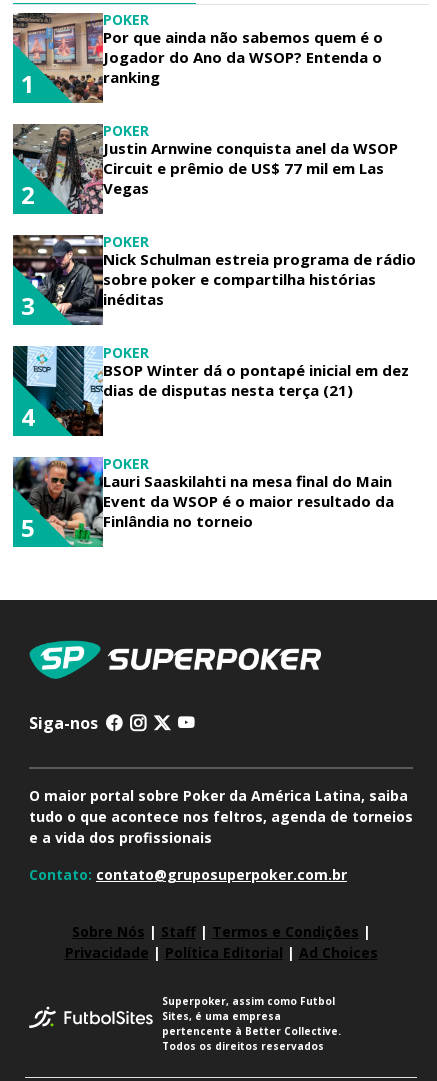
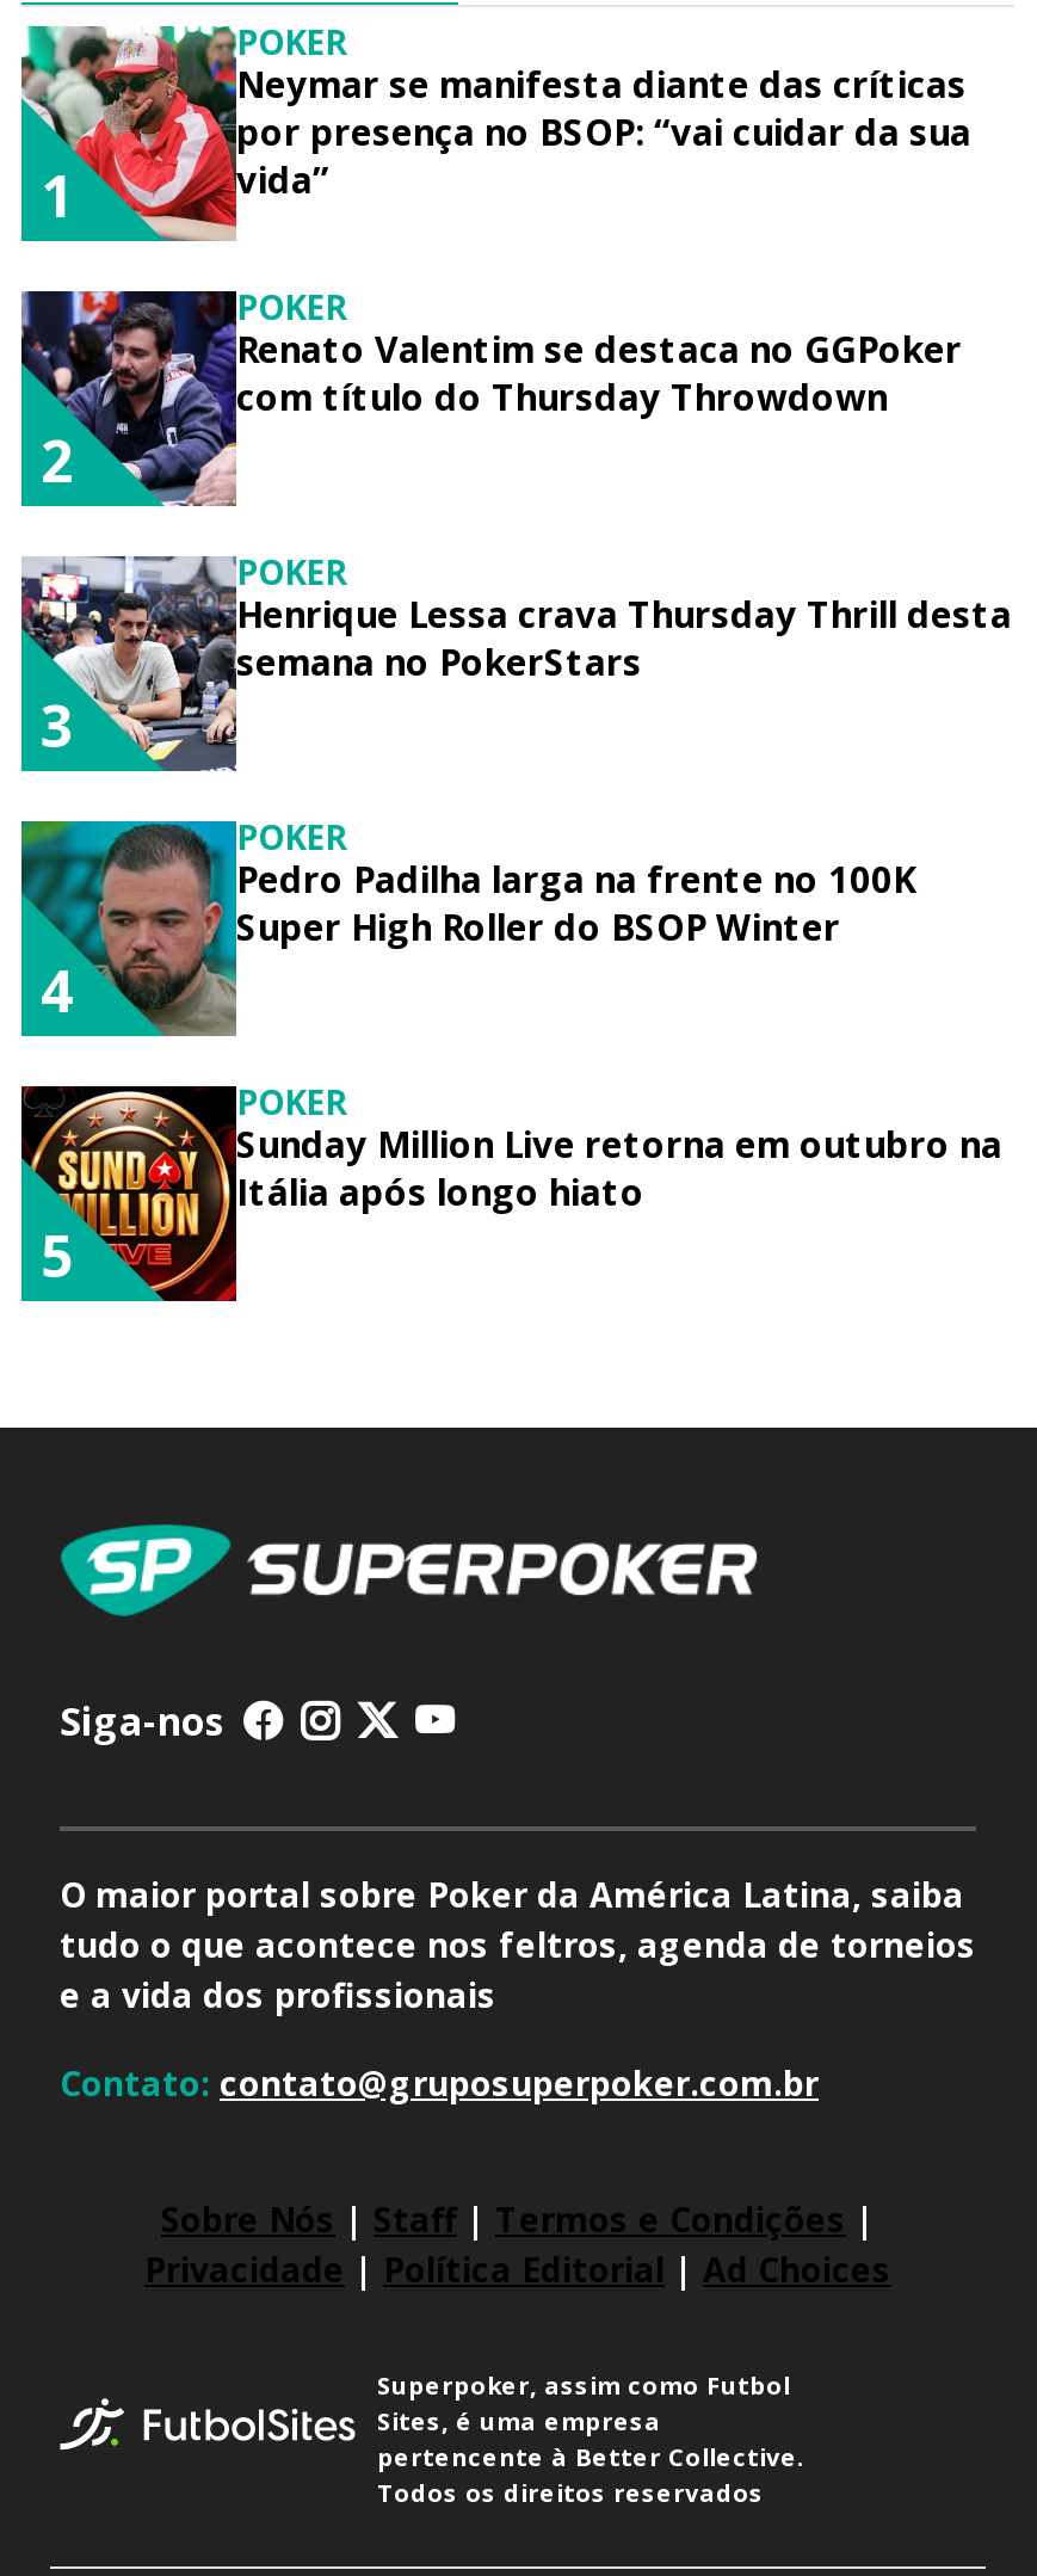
[12,12,383,103] [image] | Por que ainda não sabemos quem é o | Jogador do Ano da WSOP? Entenda o | ranking -> [21,24,971,241] [image] | Neymar se manifesta diante das críticas | por presença no BSOP: “vai cuidar da sua | vida”
[12,123,398,215] [image] | Justin Arnwine conquista anel da WSOP | Circuit e prêmio de US$ 77 mil em Las | Vegas -> [19,289,962,506] [image] | Renato Valentim se destaca no GGPoker | com título do Thursday Throwdown
[12,234,416,325] [image] | Nick Schulman estreia programa de rádio | sobre poker e compartilha histórias | inéditas -> [21,556,1012,771] [image] | Henrique Lessa crava Thursday Thrill desta | semana no PokerStars
[13,345,409,437] [image] | BSOP Winter dá o pontapé inicial em dez | dias de disputas nesta terça (21) -> [21,819,916,1039] [image] | Pedro Padilha larga na frente no 100K | Super High Roller do BSOP Winter
[12,456,394,548] [image] | Lauri Saaskilahti na mesa final do Main | Event da WSOP é o maior resultado da | Finlândia no torneio -> [19,1084,1002,1304] [image] | Sunday Million Live retorna em outubro na | Itália após longo hiato

